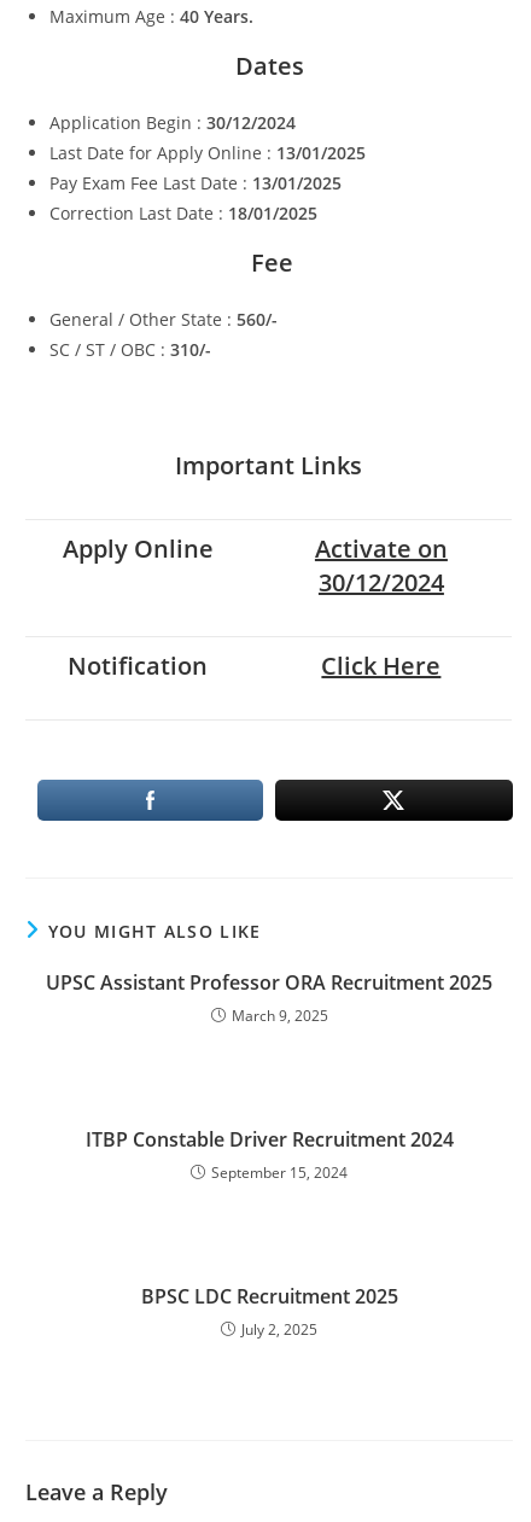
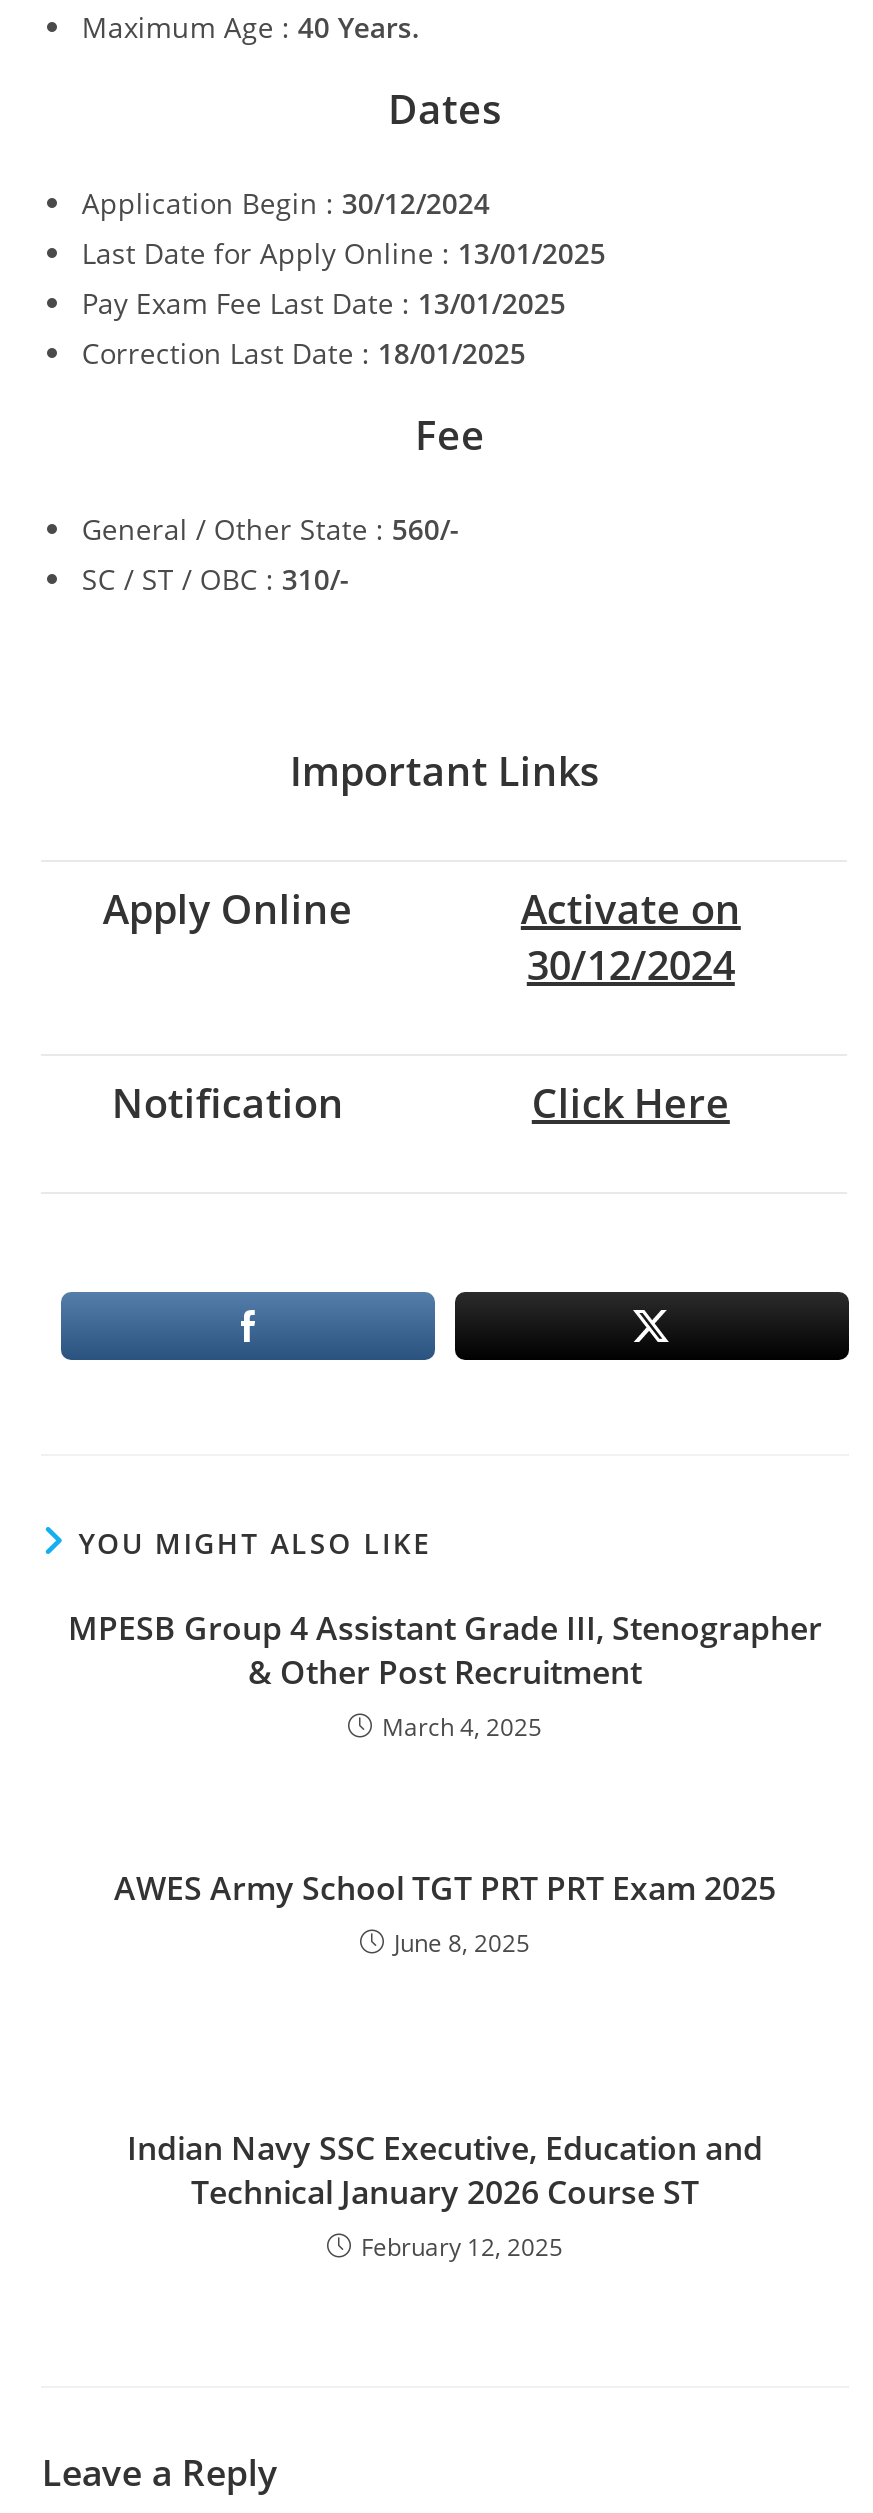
[46,969,492,1026] UPSC Assistant Professor ORA Recruitment 2025 | March 9, 2025 -> [68,1606,822,1744] MPESB Group 4 Assistant Grade III, Stenographer | & Other Post Recruitment | March 4, 2025
[85,1126,453,1183] ITBP Constable Driver Recruitment 2024 | September 15, 2024 -> [114,1866,776,1960] AWES Army School TGT PRT PRT Exam 2025 | June 8, 2025
[141,1283,398,1340] BPSC LDC Recruitment 2025 | July 2, 2025 -> [127,2126,763,2264] Indian Navy SSC Executive, Education and | Technical January 2026 Course ST | February 12, 2025

